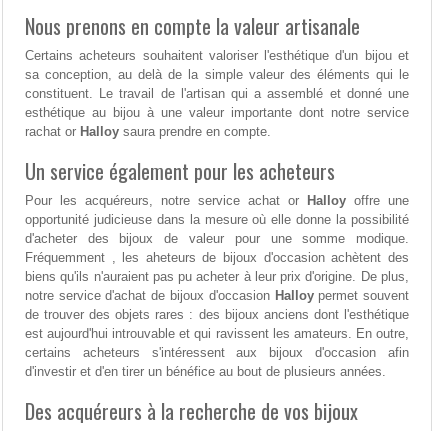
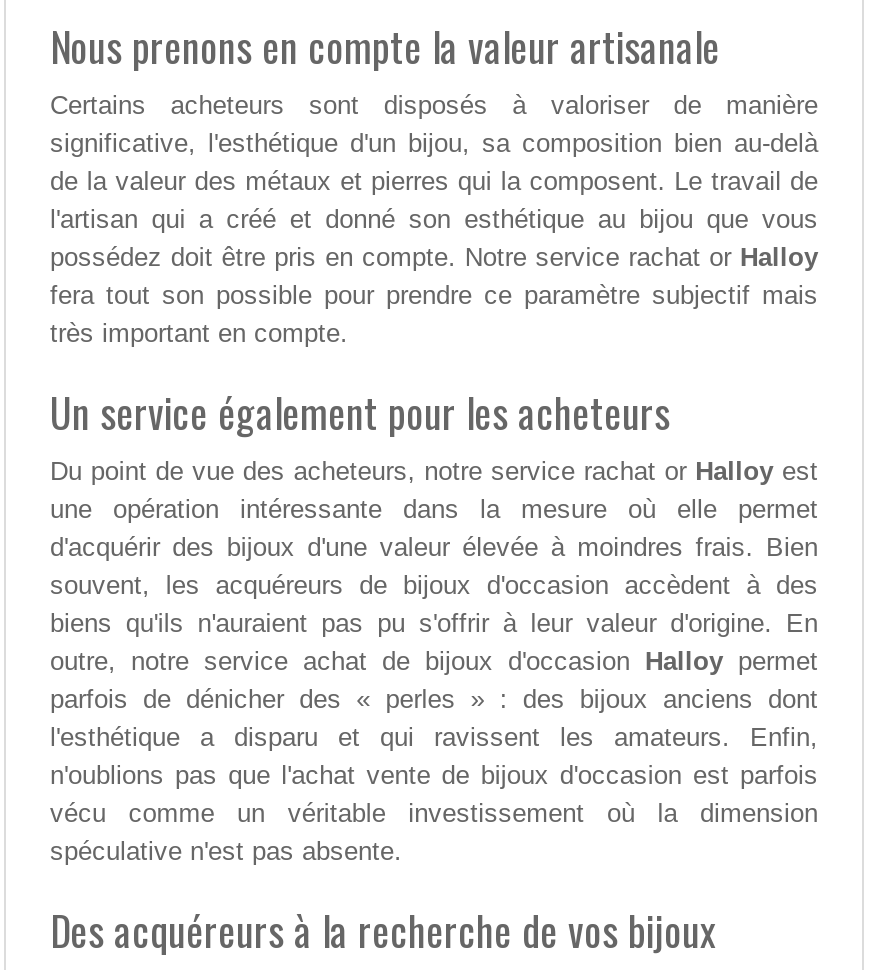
[25,48,409,139] Certains acheteurs souhaitent valoriser l'esthétique d'un bijou et | sa conception, au delà de la simple valeur des éléments qui le | constituent. Le travail de l'artisan qui a assemblé et donné une | esthétique au bijou à une valeur importante dont notre service | rachat or Halloy saura prendre en compte. -> [50,89,818,347] Certains acheteurs sont disposés à valoriser de manière | significative, l'esthétique d'un bijou, sa composition bien au-delà | de la valeur des métaux et pierres qui la composent. Le travail de | l'artisan qui a créé et donné son esthétique au bijou que vous | possédez doit être pris en compte. Notre service rachat or Halloy | fera tout son possible pour prendre ce paramètre subjectif mais | très important en compte.
[25,193,409,379] Pour les acquéreurs, notre service achat or Halloy offre une | opportunité judicieuse dans la mesure où elle donne la possibilité | d'acheter des bijoux de valeur pour une somme modique. | Fréquemment , les aheteurs de bijoux d'occasion achètent des | biens qu'ils n'auraient pas pu acheter à leur prix d'origine. De plus, | notre service d'achat de bijoux d'occasion Halloy permet souvent | de trouver des objets rares : des bijoux anciens dont l'esthétique | est aujourd'hui introuvable et qui ravissent les amateurs. En outre, | certains acheteurs s'intéressent aux bijoux d'occasion afin | d'investir et d'en tirer un bénéfice au bout de plusieurs années. -> [50,455,818,865] Du point de vue des acheteurs, notre service rachat or Halloy est | une opération intéressante dans la mesure où elle permet | d'acquérir des bijoux d'une valeur élevée à moindres frais. Bien | souvent, les acquéreurs de bijoux d'occasion accèdent à des | biens qu'ils n'auraient pas pu s'offrir à leur valeur d'origine. En | outre, notre service achat de bijoux d'occasion Halloy permet | parfois de dénicher des « perles » : des bijoux anciens dont | l'esthétique a disparu et qui ravissent les amateurs. Enfin, | n'oublions pas que l'achat vente de bijoux d'occasion est parfois | vécu comme un véritable investissement où la dimension | spéculative n'est pas absente.

